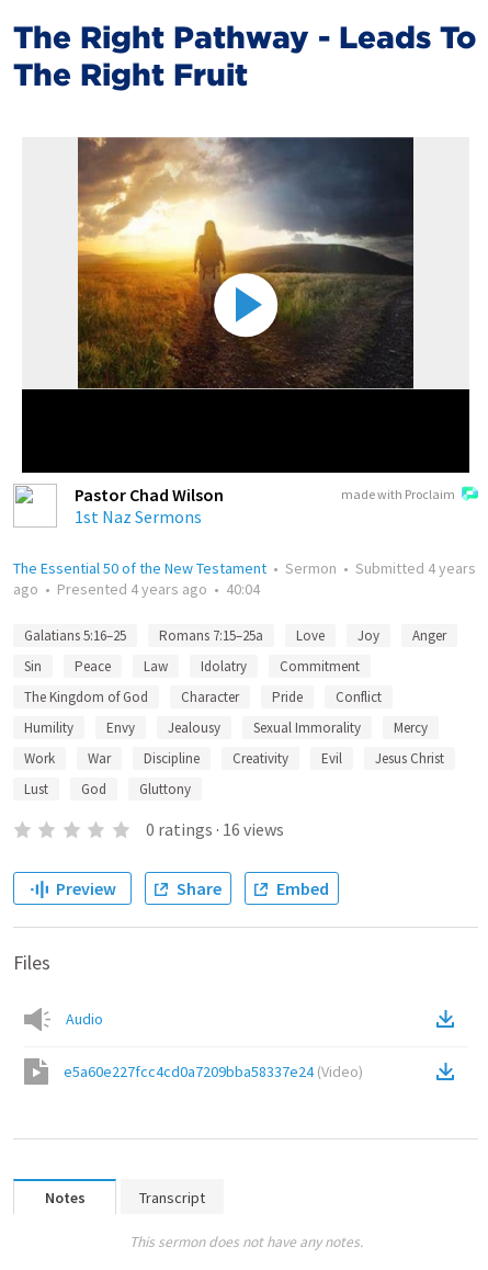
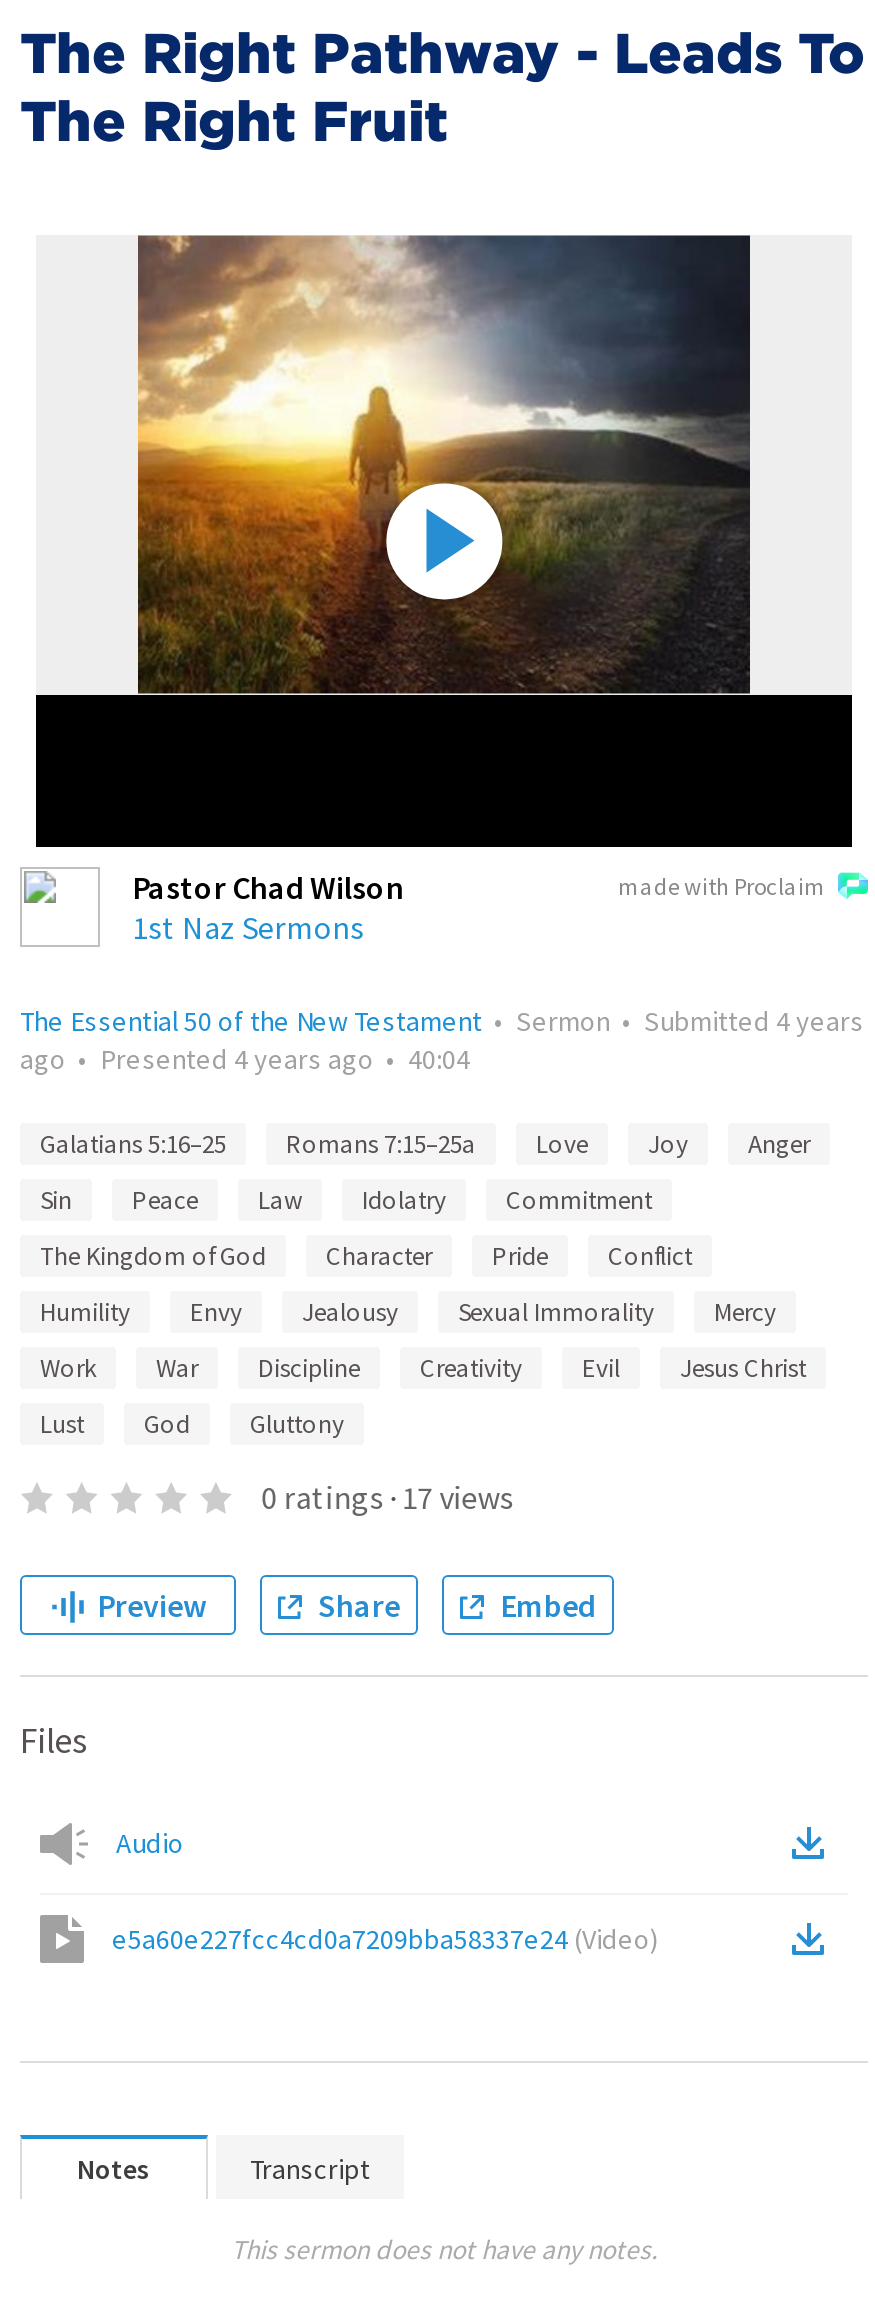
[146,818,284,840] 0 ratings · 16 views -> [261,1477,513,1517] 0 ratings · 17 views

